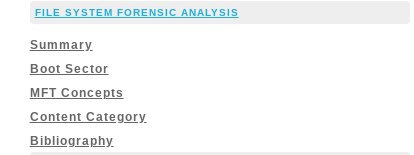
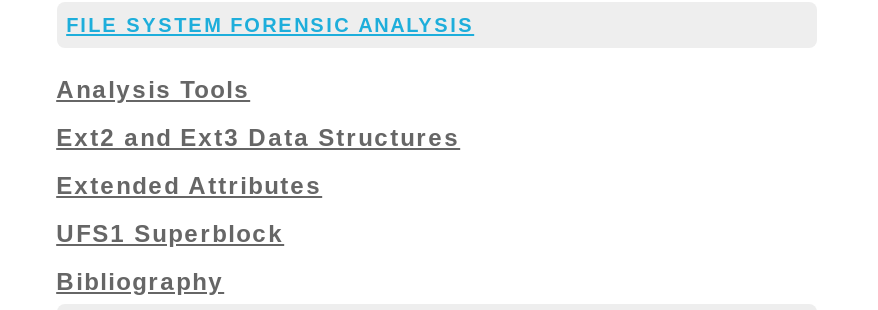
[30,38,93,52] Summary -> [56,76,250,104] Analysis Tools
[30,62,109,76] Boot Sector -> [56,124,460,152] Ext2 and Ext3 Data Structures
[30,86,124,100] MFT Concepts -> [56,172,322,200] Extended Attributes
[30,110,147,124] Content Category -> [56,220,284,248] UFS1 Superblock

